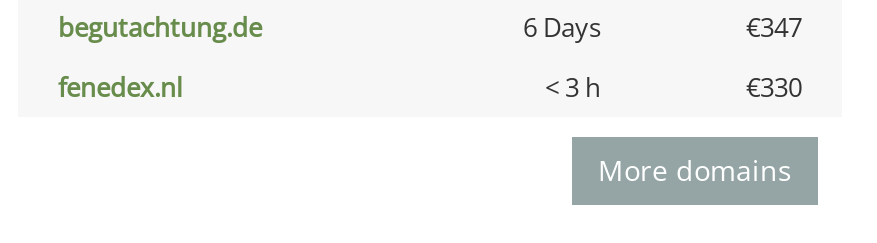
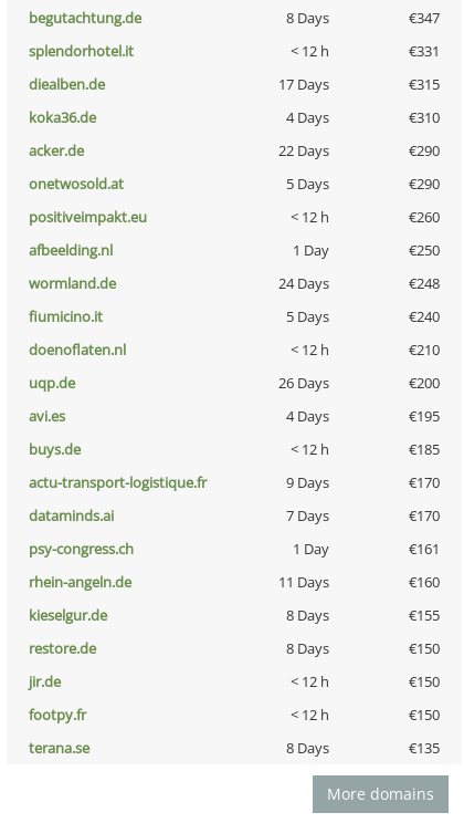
[523,9,601,45] 6 Days -> [286,8,329,28] 8 Days
[58,69,802,105] fenedex.nl | < 3 h | €330 -> [29,41,440,758] splendorhotel.it | < 12 h | €331 | diealben.de | 17 Days | €315 | koka36.de | 4 Days | €310 | acker.de | 22 Days | €290 | onetwosold.at | 5 Days | €290 | positiveimpakt.eu | < 12 h | €260 | afbeelding.nl | 1 Day | €250 | wormland.de | 24 Days | €248 | fiumicino.it | 5 Days | €240 | doenoflaten.nl | < 12 h | €210 | uqp.de | 26 Days | €200 | avi.es | 4 Days | €195 | buys.de | < 12 h | €185 | actu-transport-logistique.fr | 9 Days | €170 | dataminds.ai | 7 Days | €170 | psy-congress.ch | 1 Day | €161 | rhein-angeln.de | 11 Days | €160 | kieselgur.de | 8 Days | €155 | restore.de | 8 Days | €150 | jir.de | < 12 h | €150 | footpy.fr | < 12 h | €150 | terana.se | 8 Days | €135

